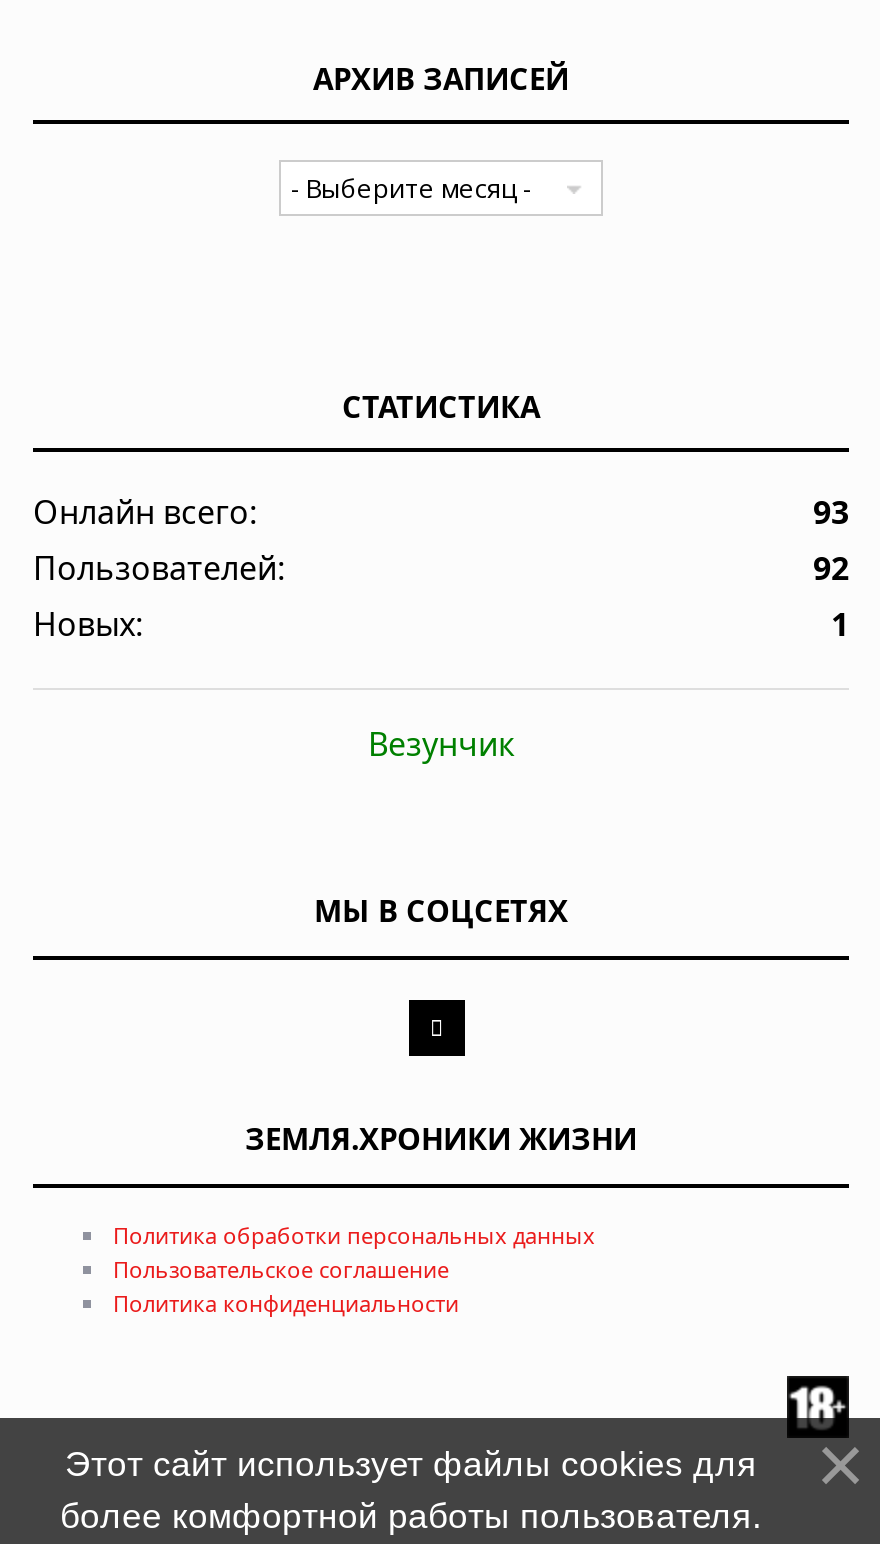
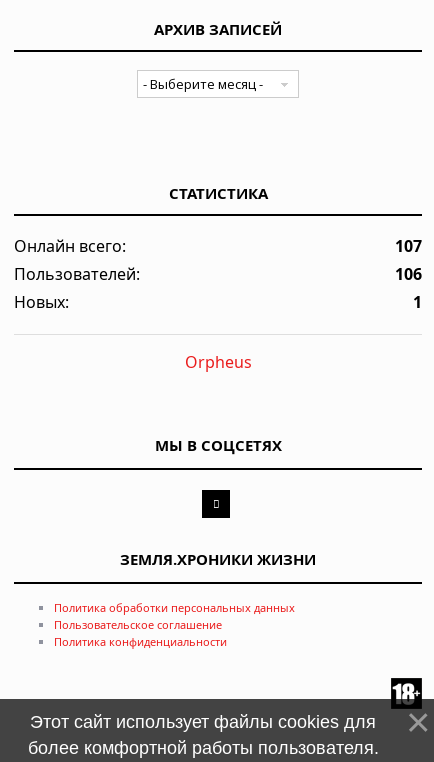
[813,490,849,534] 93 -> [395,235,422,257] 107
[813,546,849,590] 92 -> [395,263,422,285] 106
[368,722,514,766] Везунчик -> [184,351,251,373] Orpheus

